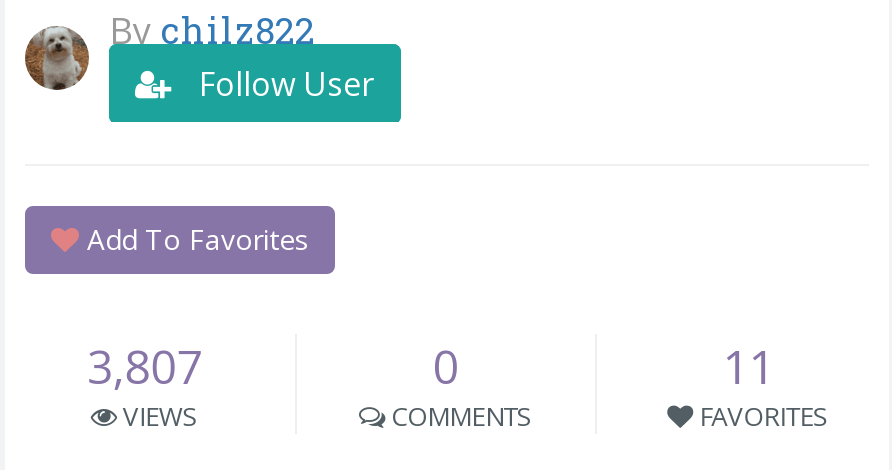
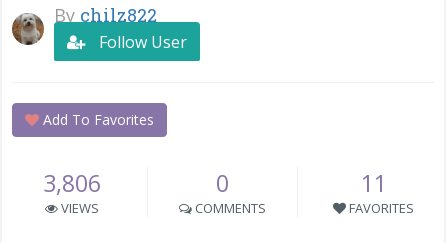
[87,334,203,398] 3,807 -> [43,167,101,199] 3,806

